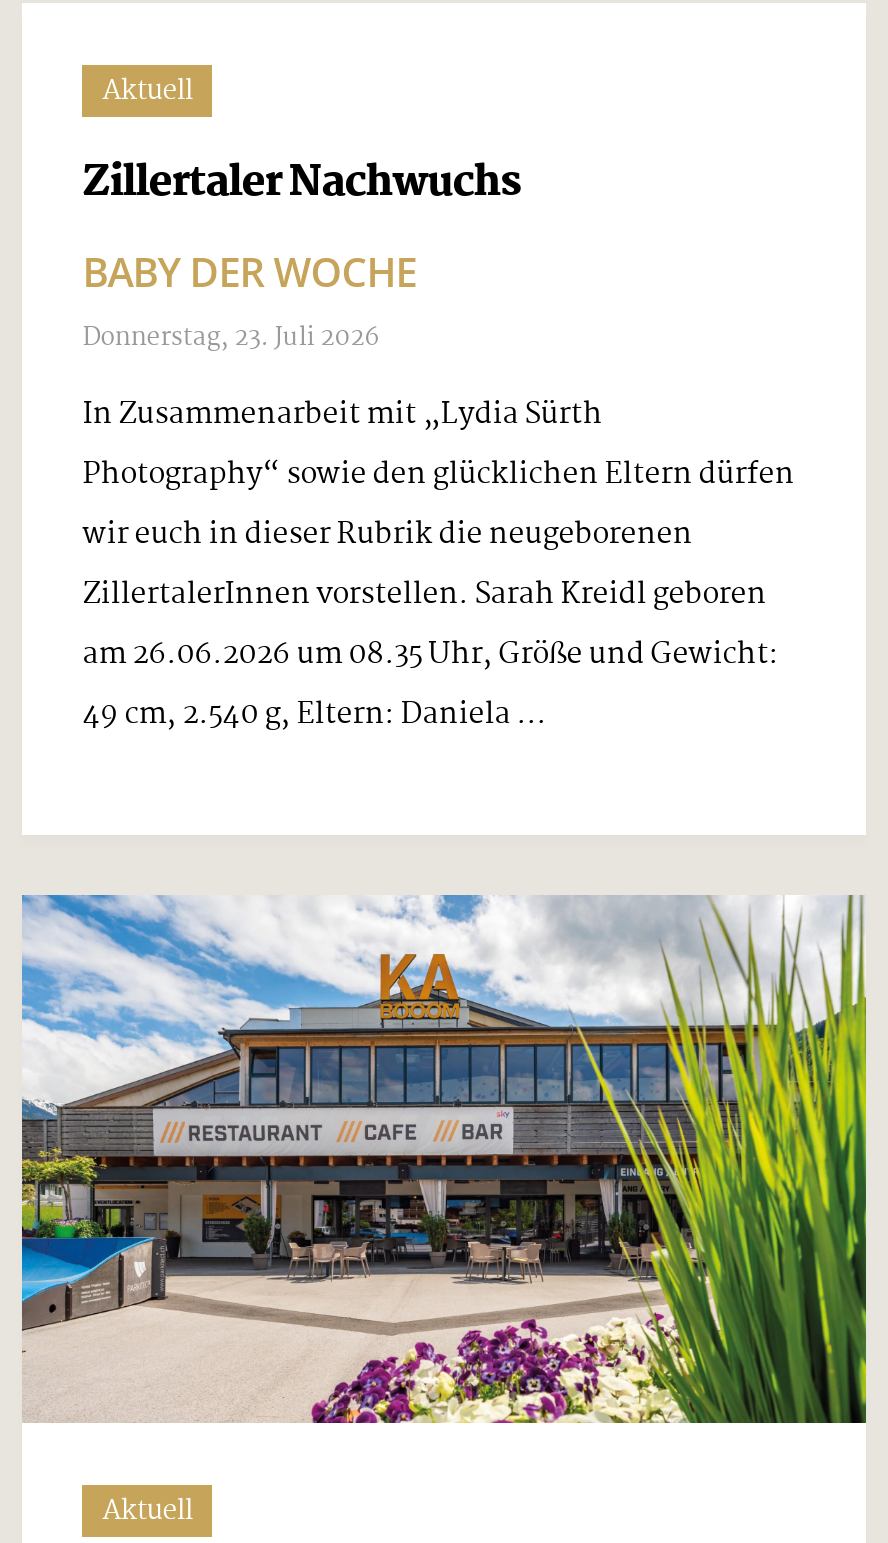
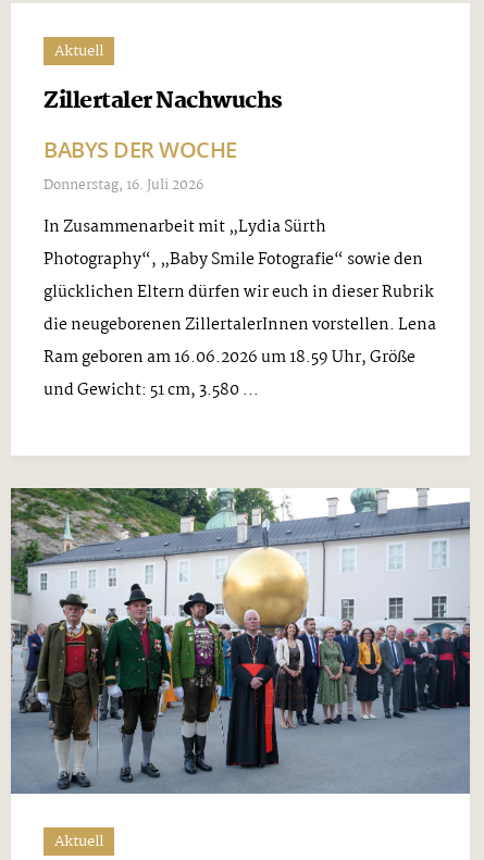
[82,246,416,300] BABY DER WOCHE -> [44,135,237,165] BABYS DER WOCHE
[82,318,378,360] Donnerstag, 23. Juli 2026 -> [44,174,204,197] Donnerstag, 16. Juli 2026
[82,452,794,740] Photography“ sowie den glücklichen Eltern dürfen | wir euch in dieser Rubrik die neugeborenen | ZillertalerInnen vorstellen. Sarah Kreidl geboren | am 26.06.2026 um 08.35 Uhr, Größe und Gewicht: | 49 cm, 2.540 g, Eltern: Daniela ... -> [44,247,436,404] Photography“, „Baby Smile Fotografie“ sowie den | glücklichen Eltern dürfen wir euch in dieser Rubrik | die neugeborenen ZillertalerInnen vorstellen. Lena | Ram geboren am 16.06.2026 um 18.59 Uhr, Größe | und Gewicht: 51 cm, 3.580 ...
[20,893,868,1425] [image] -> [10,487,471,795] [image]

